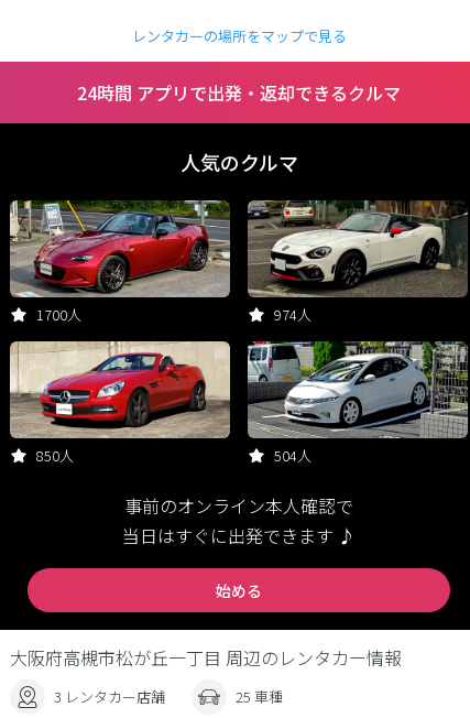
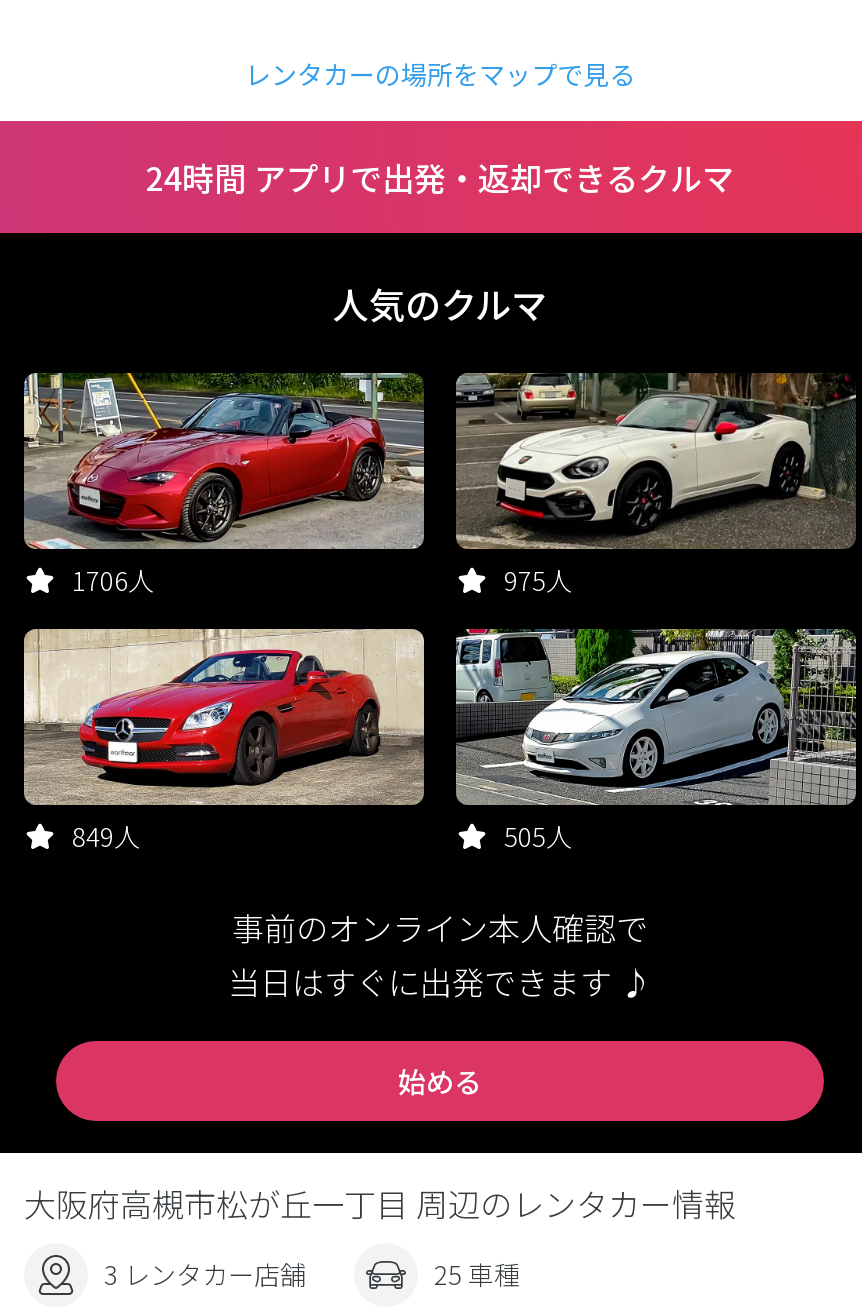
[36,304,81,325] 1700人 -> [72,561,154,599] 1706人
[274,304,311,325] 974人 -> [504,561,572,599] 975人
[36,445,74,466] 850人 -> [72,817,140,855] 849人
[274,445,311,466] 504人 -> [504,817,572,855] 505人

